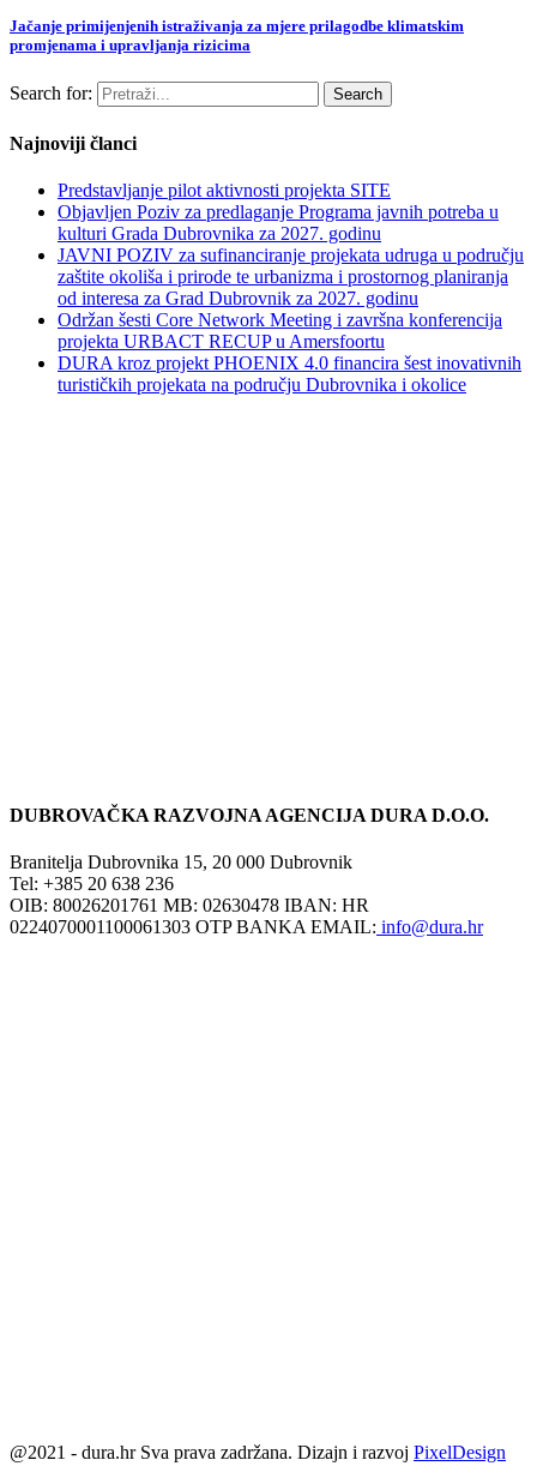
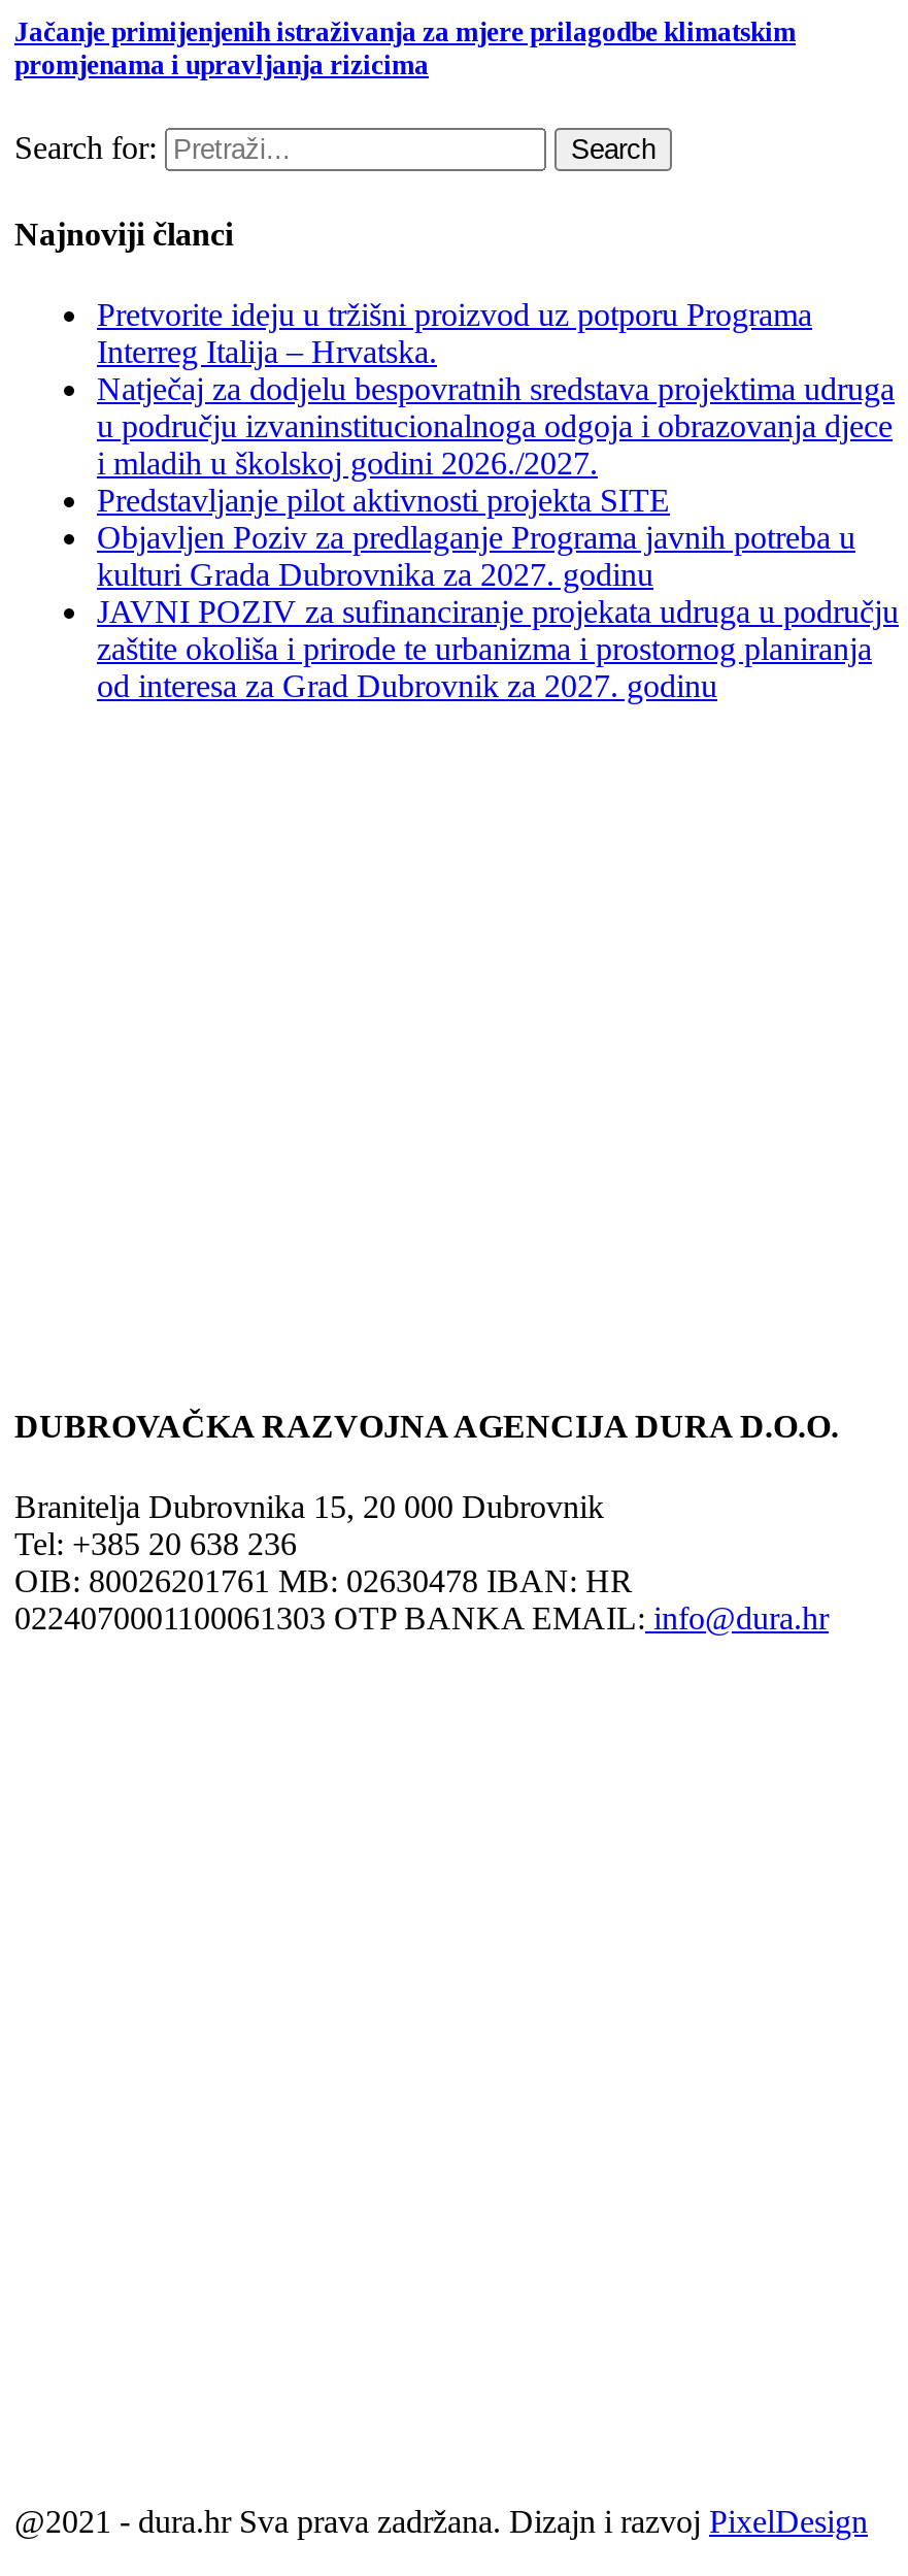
none -> [97,297,895,480] Pretvorite ideju u tržišni proizvod uz potporu Programa | Interreg Italija – Hrvatska. | Natječaj za dodjelu bespovratnih sredstava projektima udruga | u području izvaninstitucionalnoga odgoja i obrazovanja djece | i mladih u školskoj godini 2026./2027.
moved [58,180,524,308] -> [97,482,899,703]: Predstavljanje pilot aktivnosti projekta SITE | Objavljen Poziv za predlaganje Programa javnih potreba u | kulturi Grada Dubrovnika za 2027. godinu | JAVNI POZIV za sufinanciranje projekata udruga u području | zaštite okoliša i prirode te urbanizma i prostornog planiranja | od interesa za Grad Dubrovnik za 2027. godinu
[58,309,521,394] Održan šesti Core Network Meeting i završna konferencija | projekta URBACT RECUP u Amersfoortu | DURA kroz projekt PHOENIX 4.0 financira šest inovativnih | turističkih projekata na području Dubrovnika i okolice -> none

